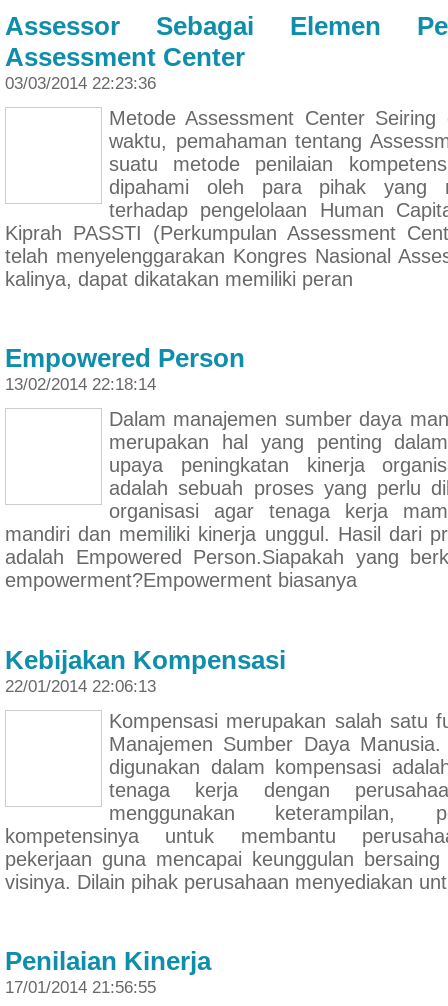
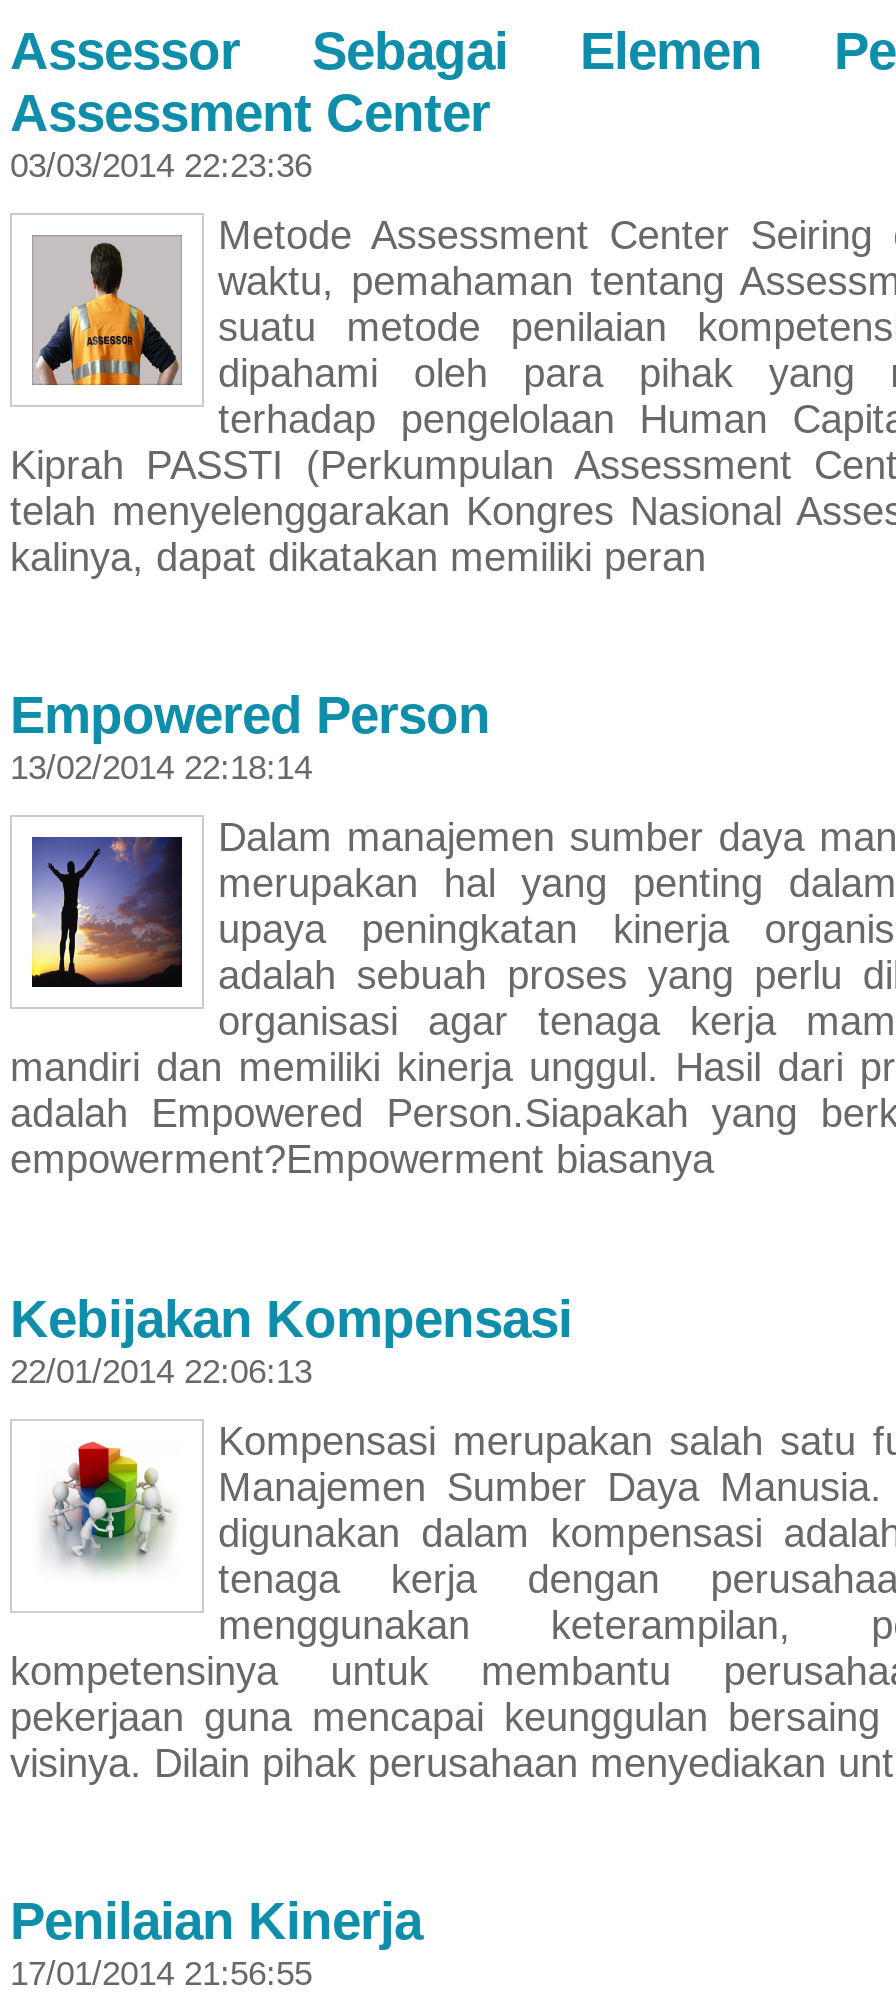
none -> [32,235,182,387] [image]
none -> [30,835,184,989] [image]
none -> [44,1441,172,1573] [image]

